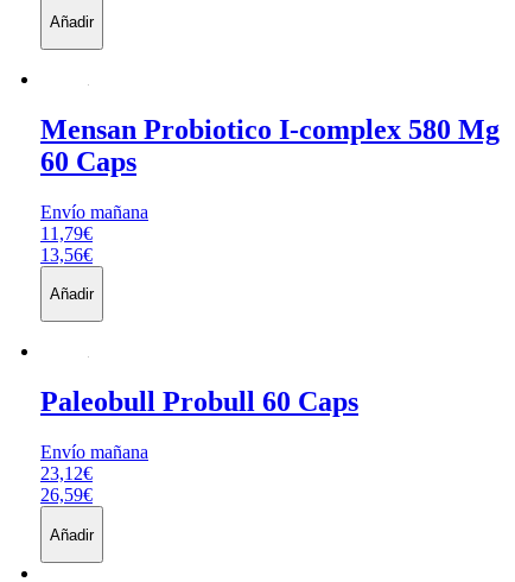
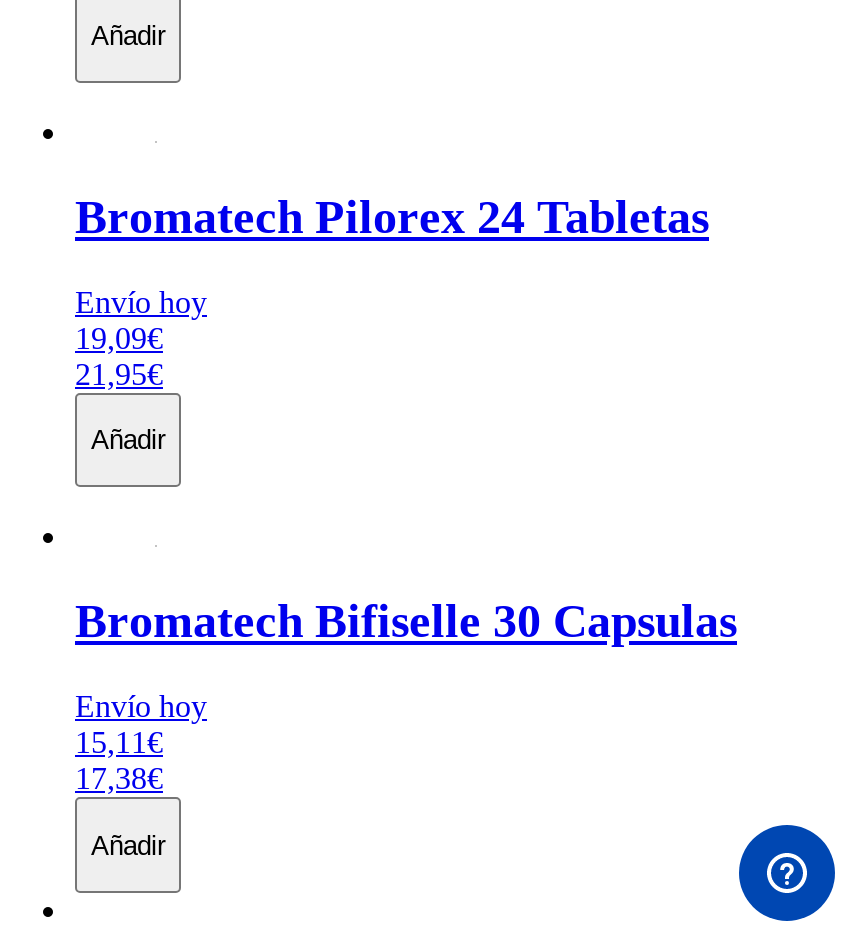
[40,114,500,177] Mensan Probiotico I-complex 580 Mg | 60 Caps -> [75,191,709,243] Bromatech Pilorex 24 Tabletas
[40,202,148,265] Envío mañana | 11,79€ | 13,56€ -> [75,285,207,391] Envío hoy | 19,09€ | 21,95€
none -> [737,823,837,923] [image]
[40,386,358,417] Paleobull Probull 60 Caps -> [75,596,737,648] Bromatech Bifiselle 30 Capsulas
[40,442,148,505] Envío mañana | 23,12€ | 26,59€ -> [75,690,207,796] Envío hoy | 15,11€ | 17,38€

